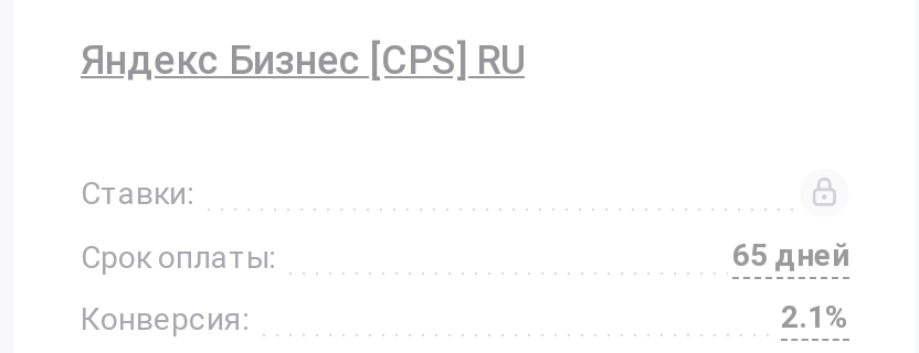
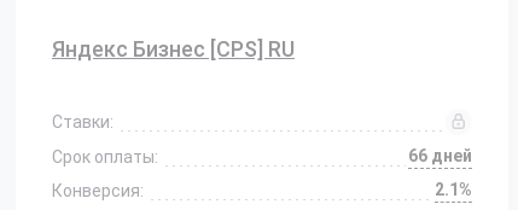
[732,237,849,272] 65 дней -> [408,146,472,165] 66 дней

